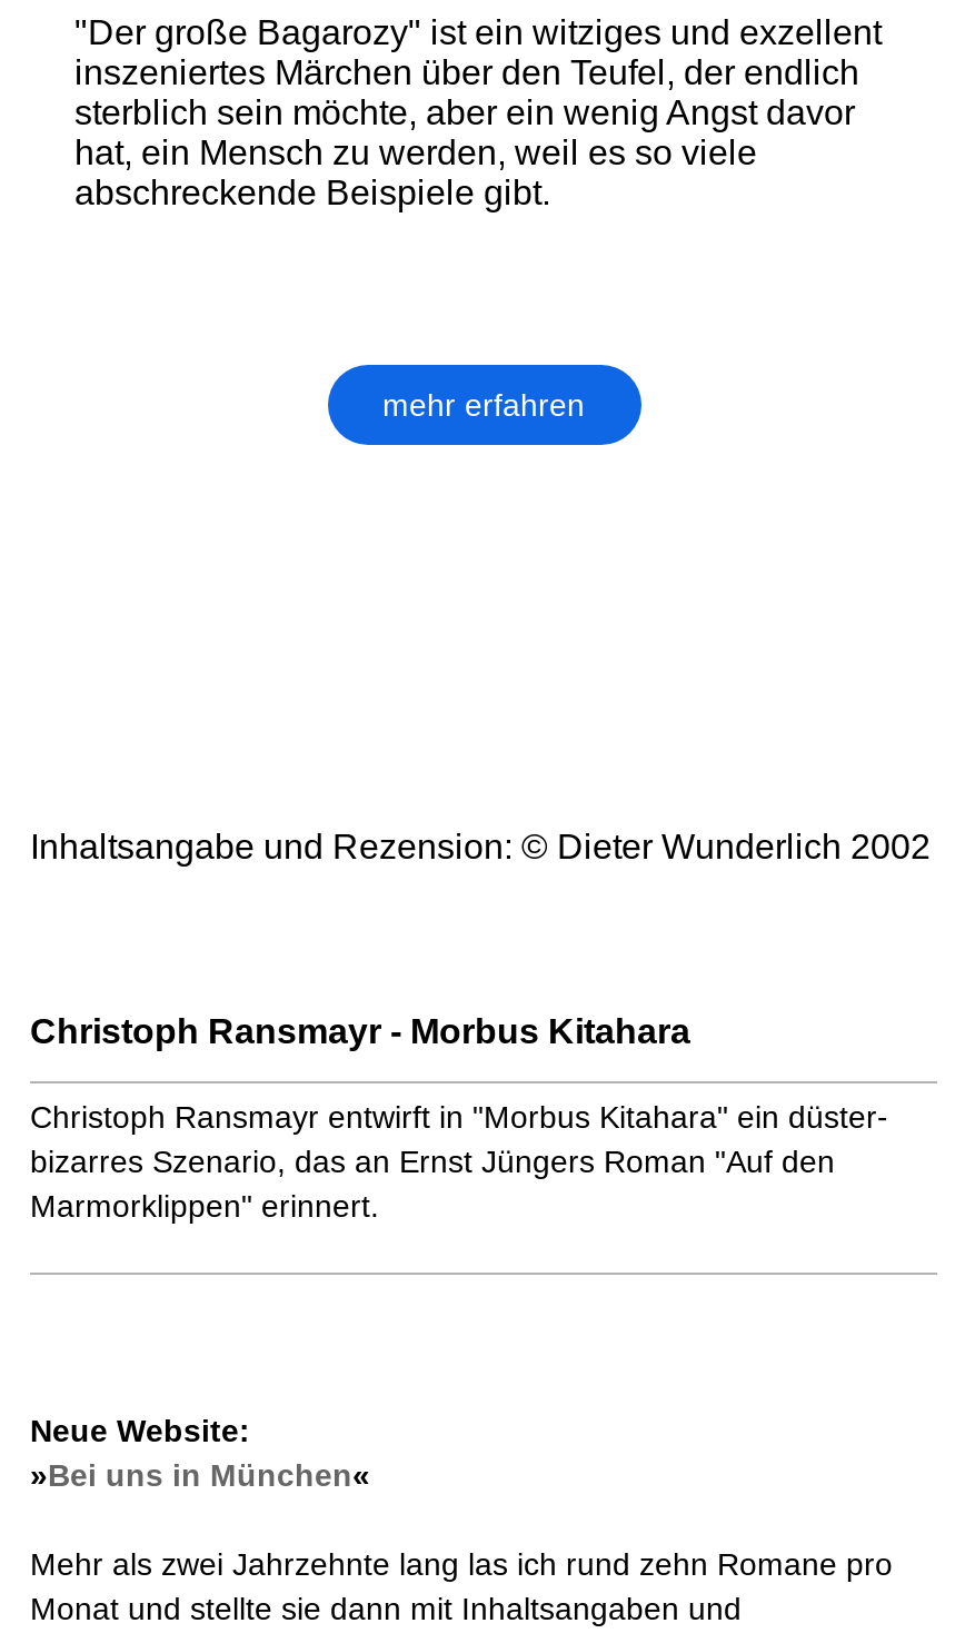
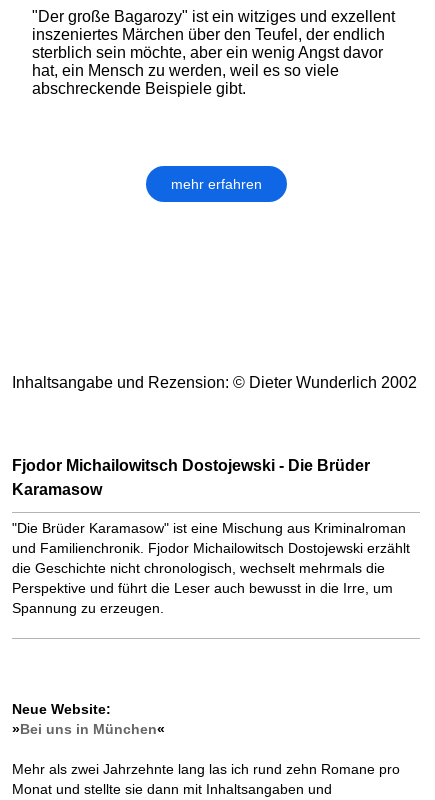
[30,1013,690,1051] Christoph Ransmayr - Morbus Kitahara -> [12,457,370,498] Fjodor Michailowitsch Dostojewski - Die Brüder | Karamasow
[30,1100,888,1225] Christoph Ransmayr entwirft in "Morbus Kitahara" ein düster- | bizarres Szenario, das an Ernst Jüngers Roman "Auf den | Marmorklippen" erinnert. -> [12,520,410,616] "Die Brüder Karamasow" ist eine Mischung aus Kriminalroman | und Familienchronik. Fjodor Michailowitsch Dostojewski erzählt | die Geschichte nicht chronologisch, wechselt mehrmals die | Perspektive und führt die Leser auch bewusst in die Irre, um | Spannung zu erzeugen.

